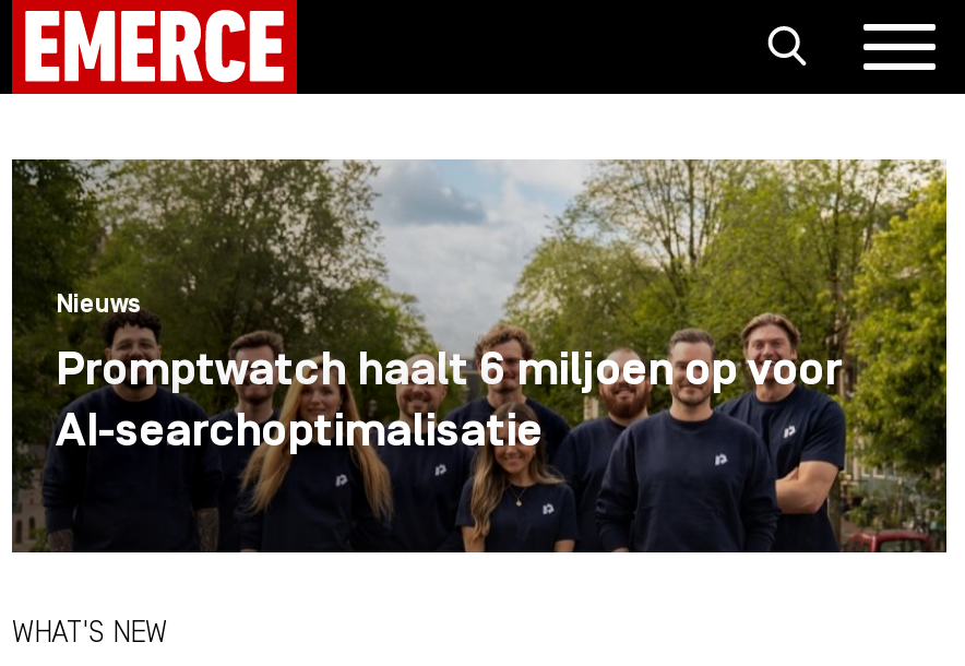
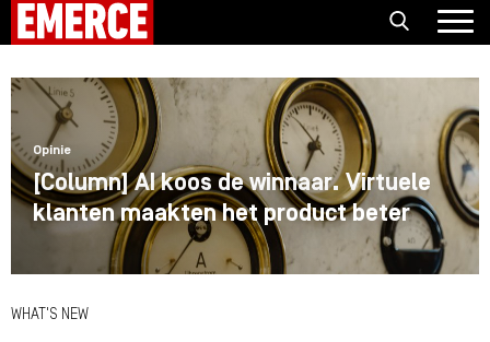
[10,157,949,555] [image] | Nieuws -> [10,76,480,275] [image] | Opinie
[56,347,842,459] Promptwatch haalt 6 miljoen op voor | AI-searchoptimalisatie -> [33,172,431,227] [Column] AI koos de winnaar. Virtuele | klanten maakten het product beter

